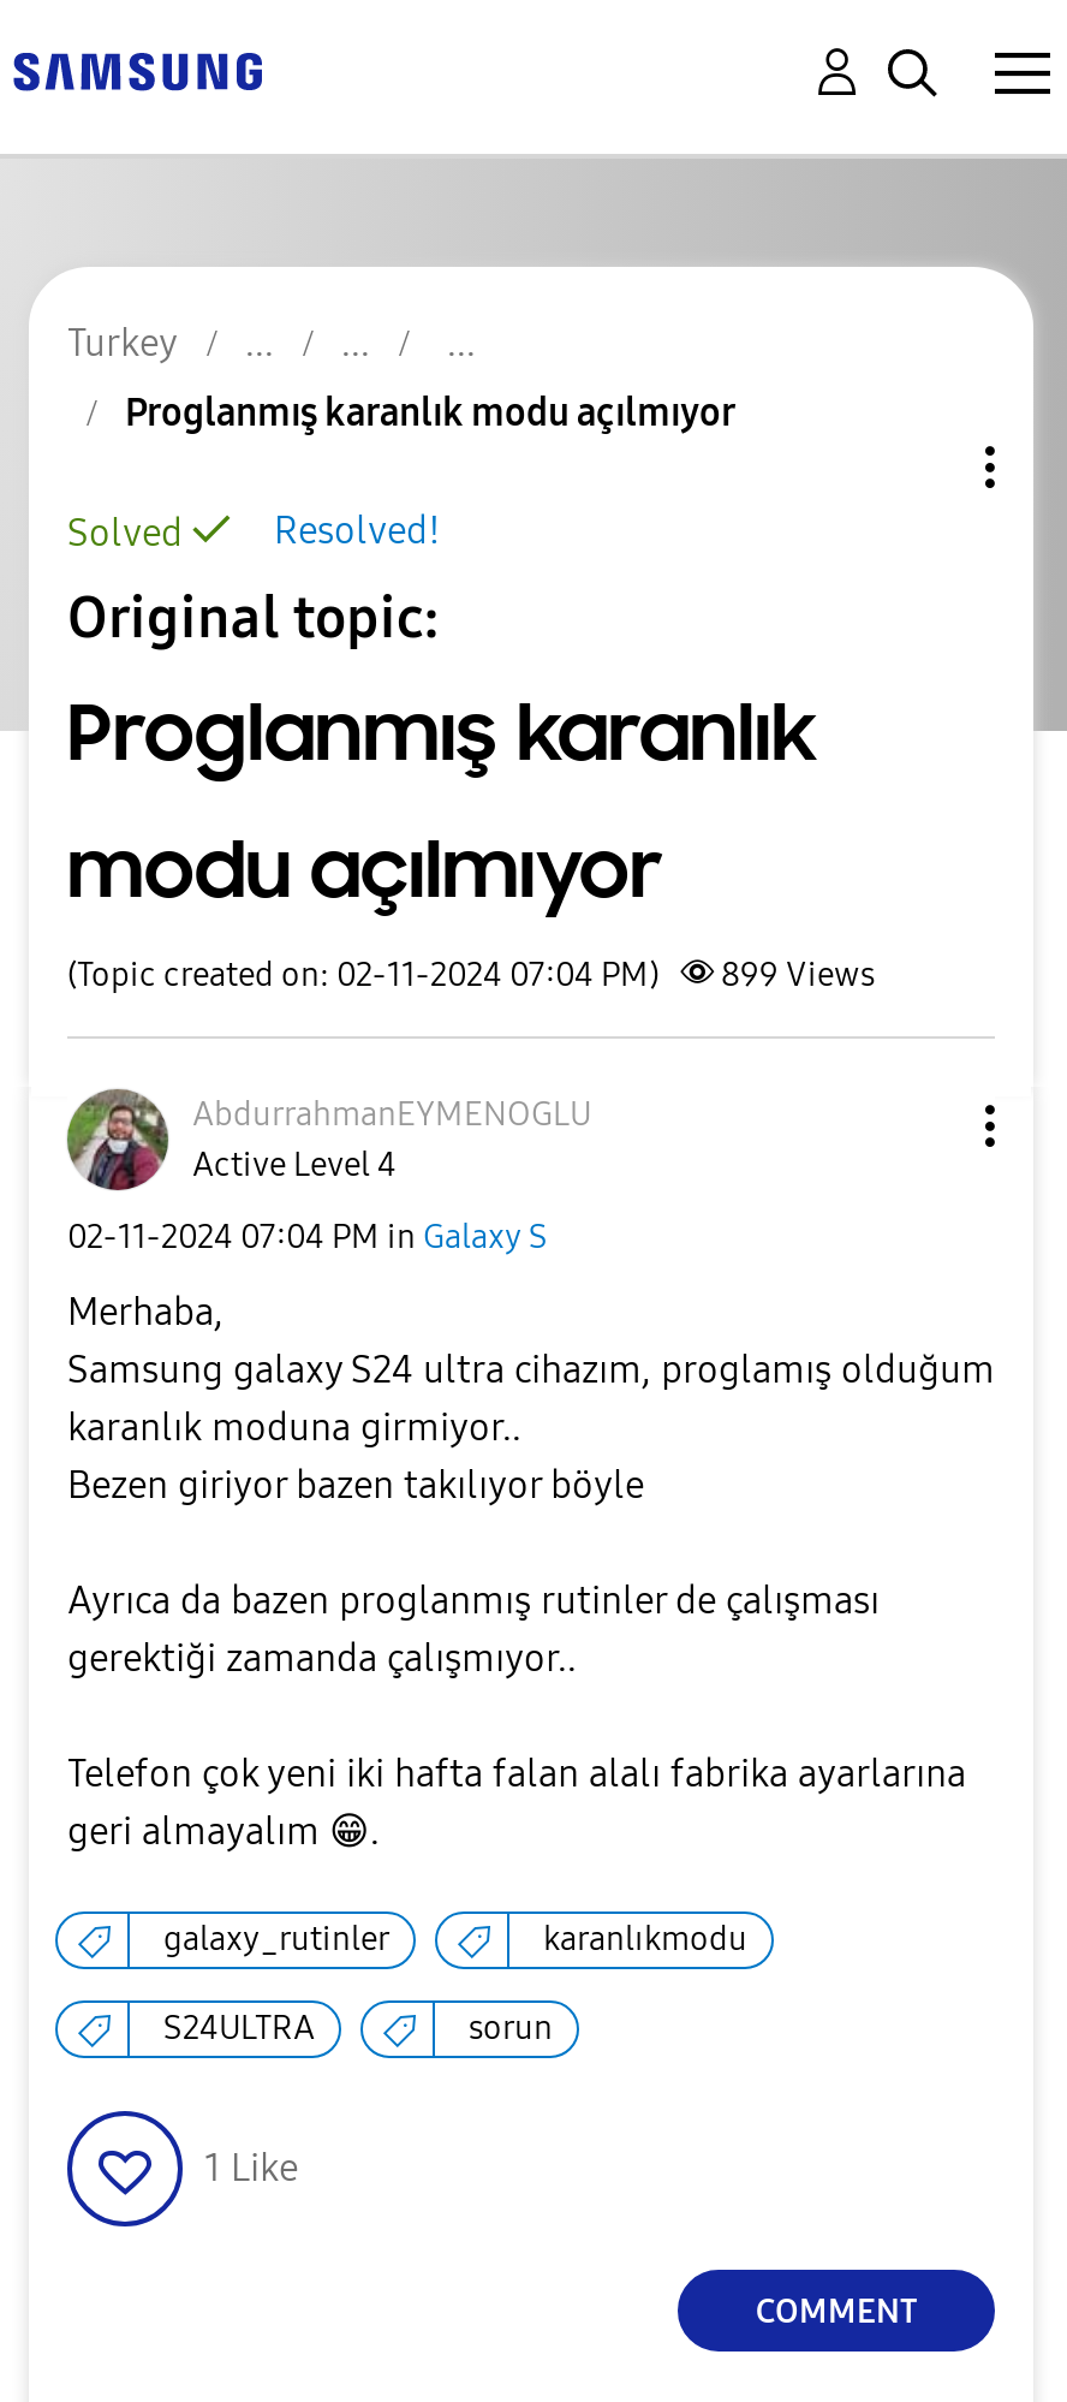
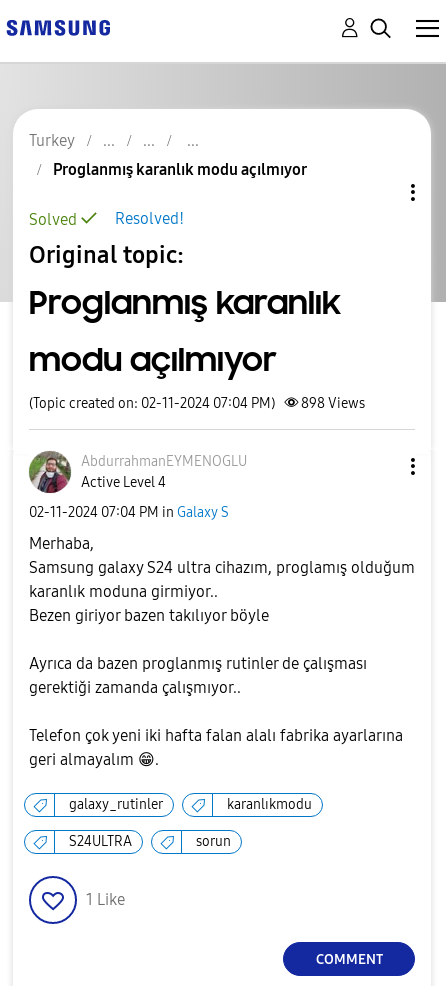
[67,955,875,995] (Topic created on: 02-11-2024 07:04 PM) 899 Views -> [29,395,365,412] (Topic created on: 02-11-2024 07:04 PM) 898 Views

